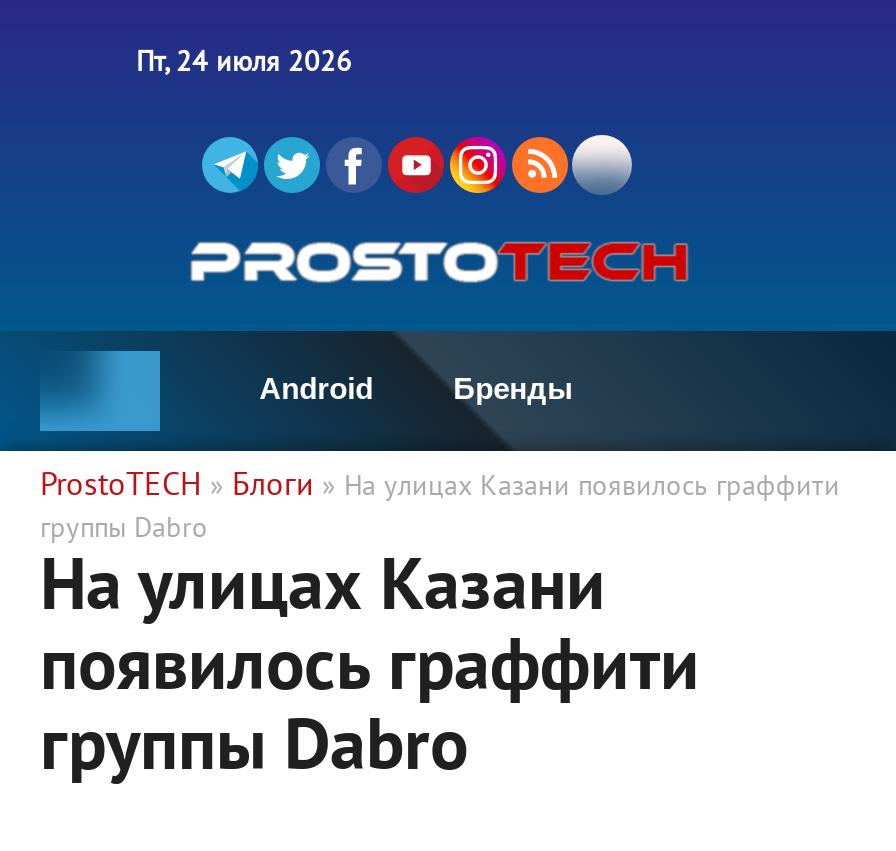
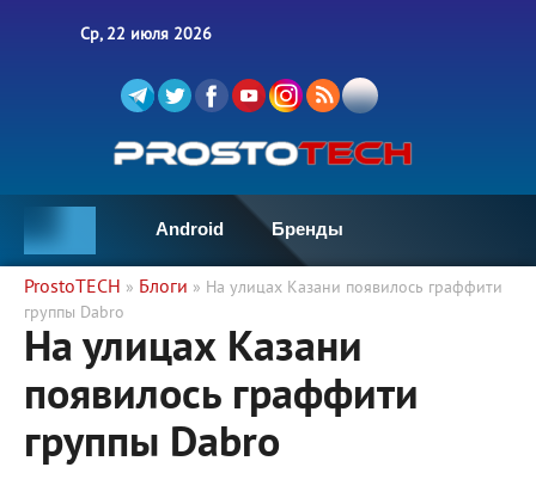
[136,47,352,81] Пт, 24 июля 2026 -> [80,25,212,45] Ср, 22 июля 2026

